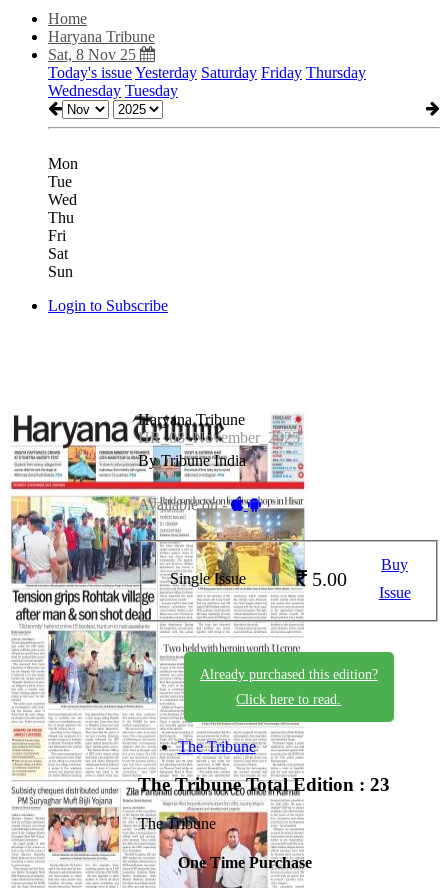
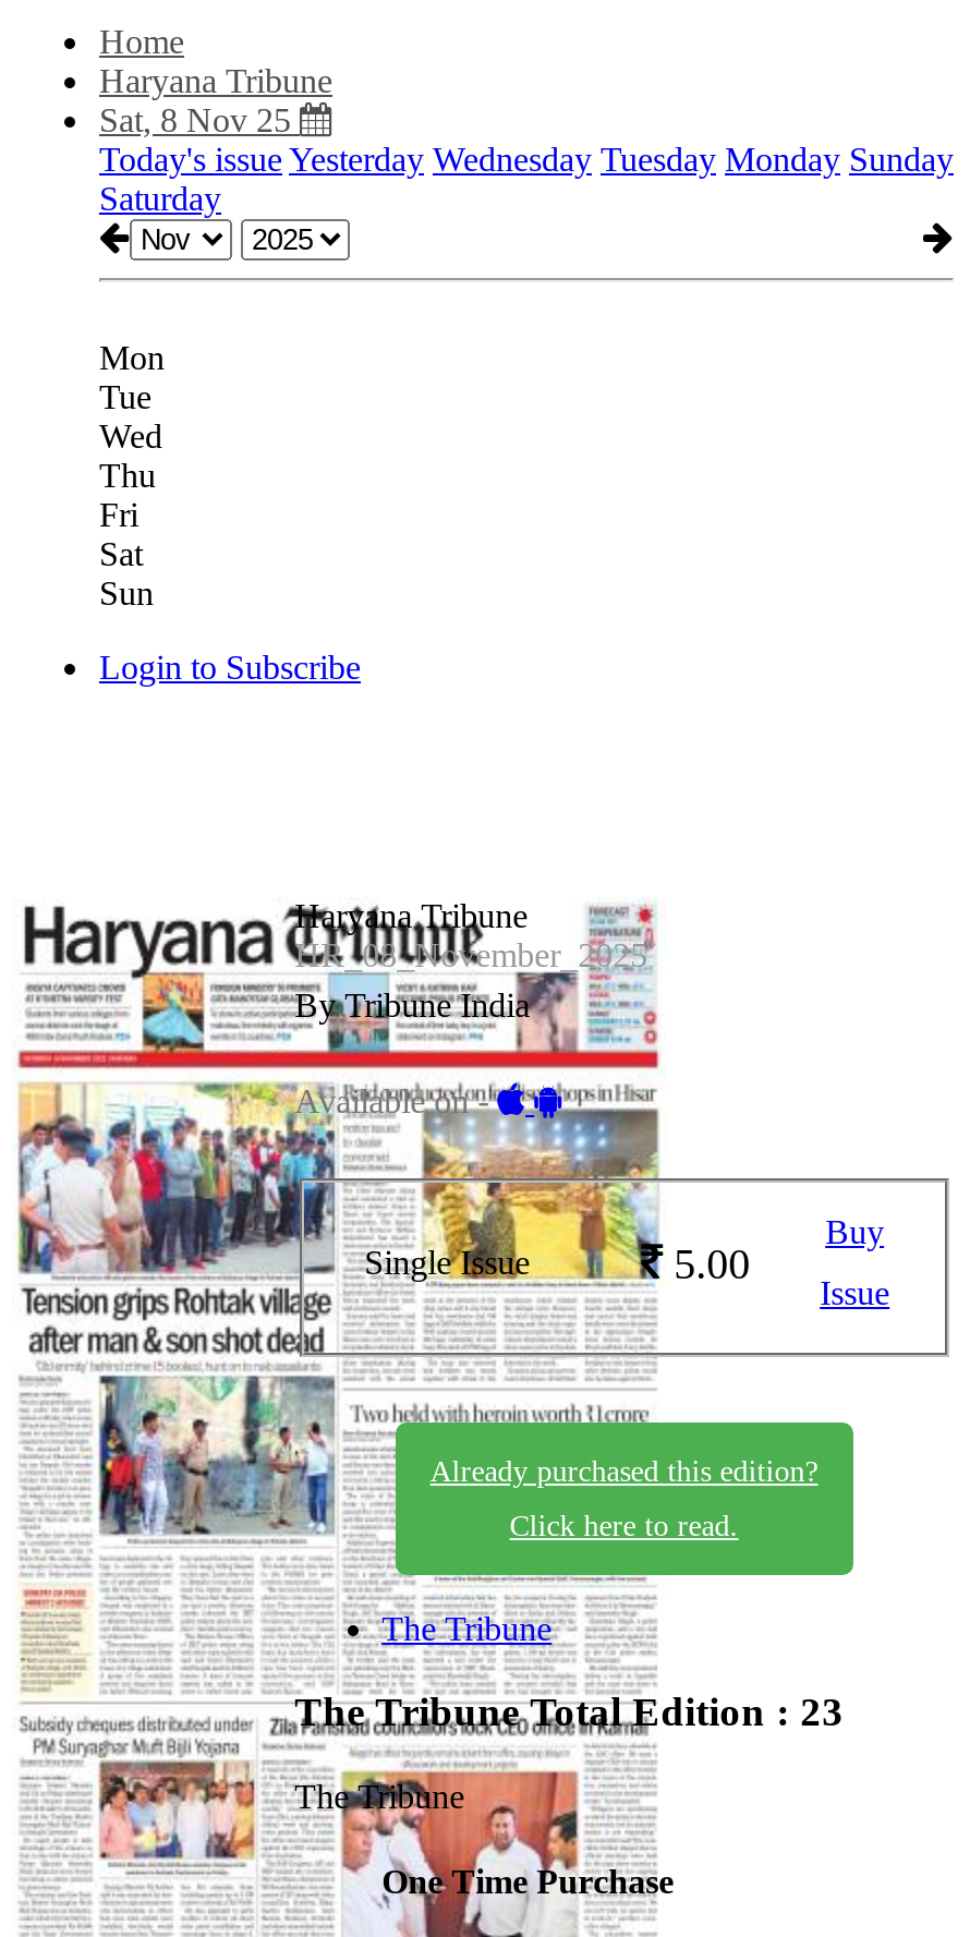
[48,64,366,99] Today's issue Yesterday Saturday Friday Thursday | Wednesday Tuesday -> [99,141,954,217] Today's issue Yesterday Wednesday Tuesday Monday Sunday | Saturday

